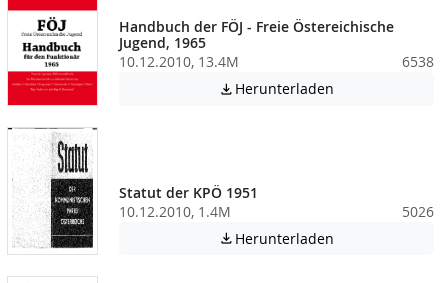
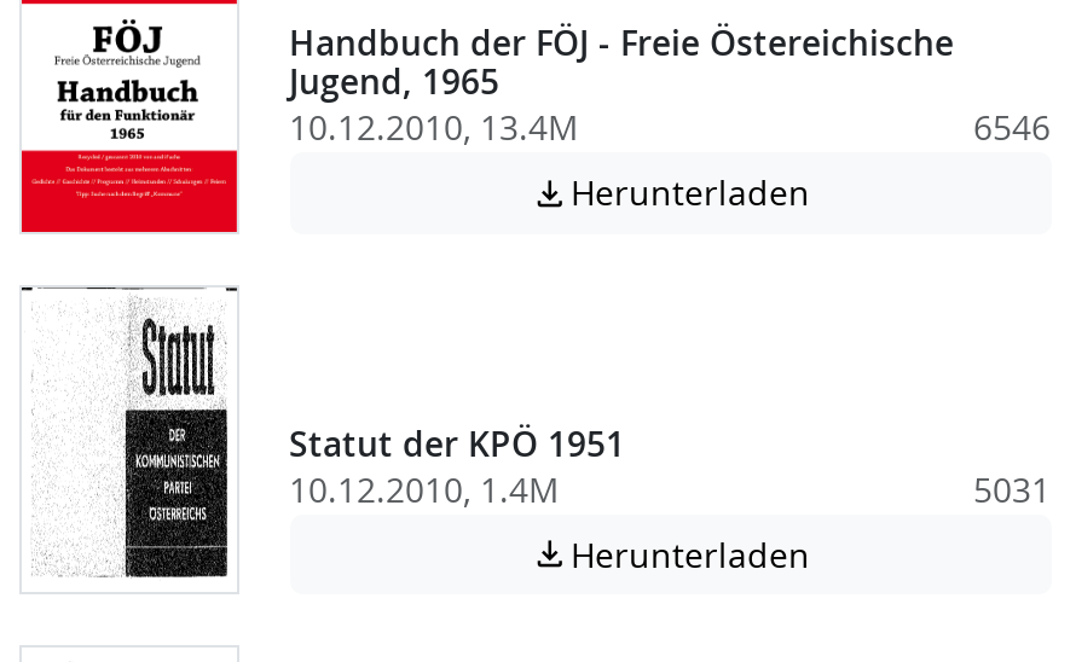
[401,52,433,71] 6538 -> [973,104,1051,150] 6546
[401,202,433,221] 5026 -> [973,466,1051,512] 5031

